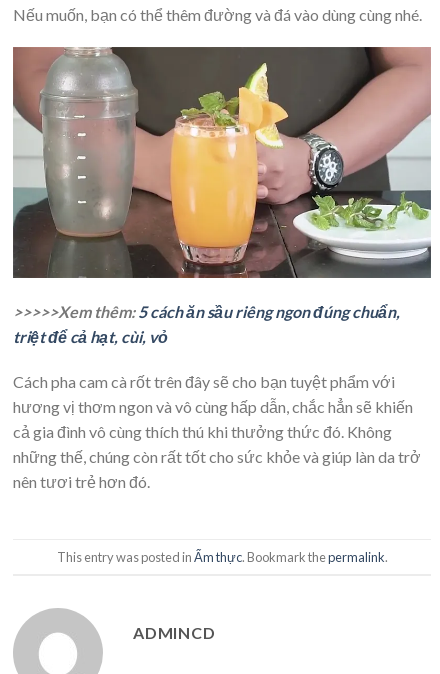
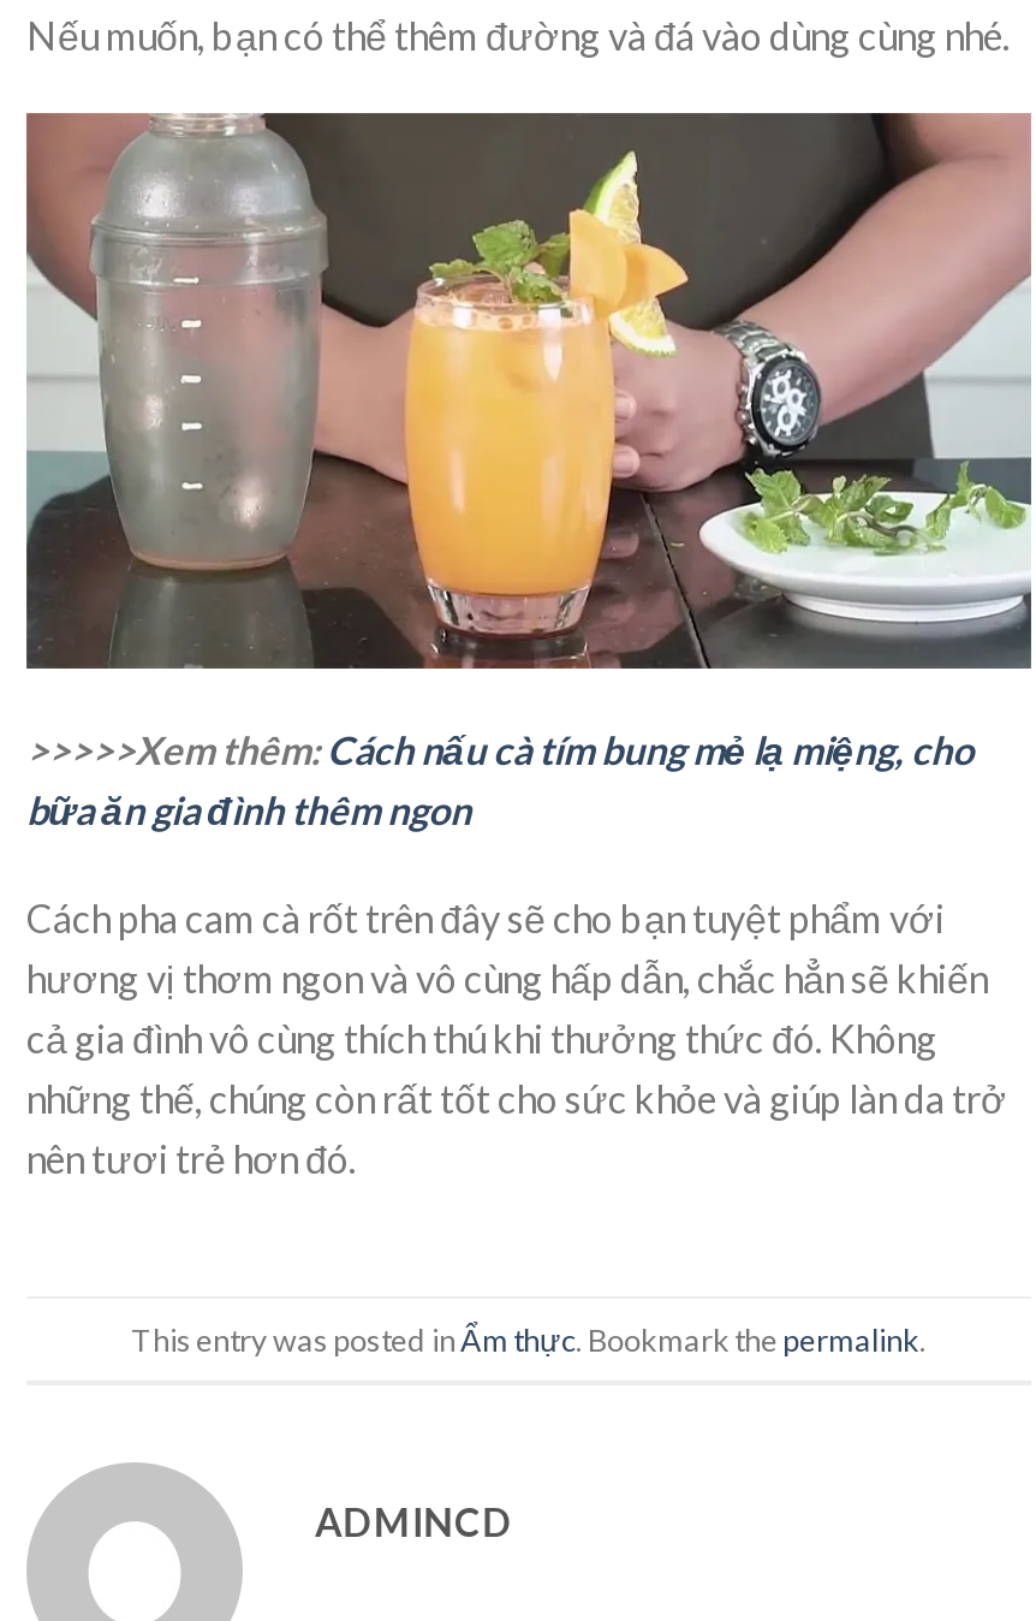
[13,301,400,345] >>>>>Xem thêm: 5 cách ăn sầu riêng ngon đúng chuẩn, | triệt để cả hạt, cùi, vỏ -> [26,725,974,831] >>>>>Xem thêm: Cách nấu cà tím bung mẻ lạ miệng, cho | bữa ăn gia đình thêm ngon

